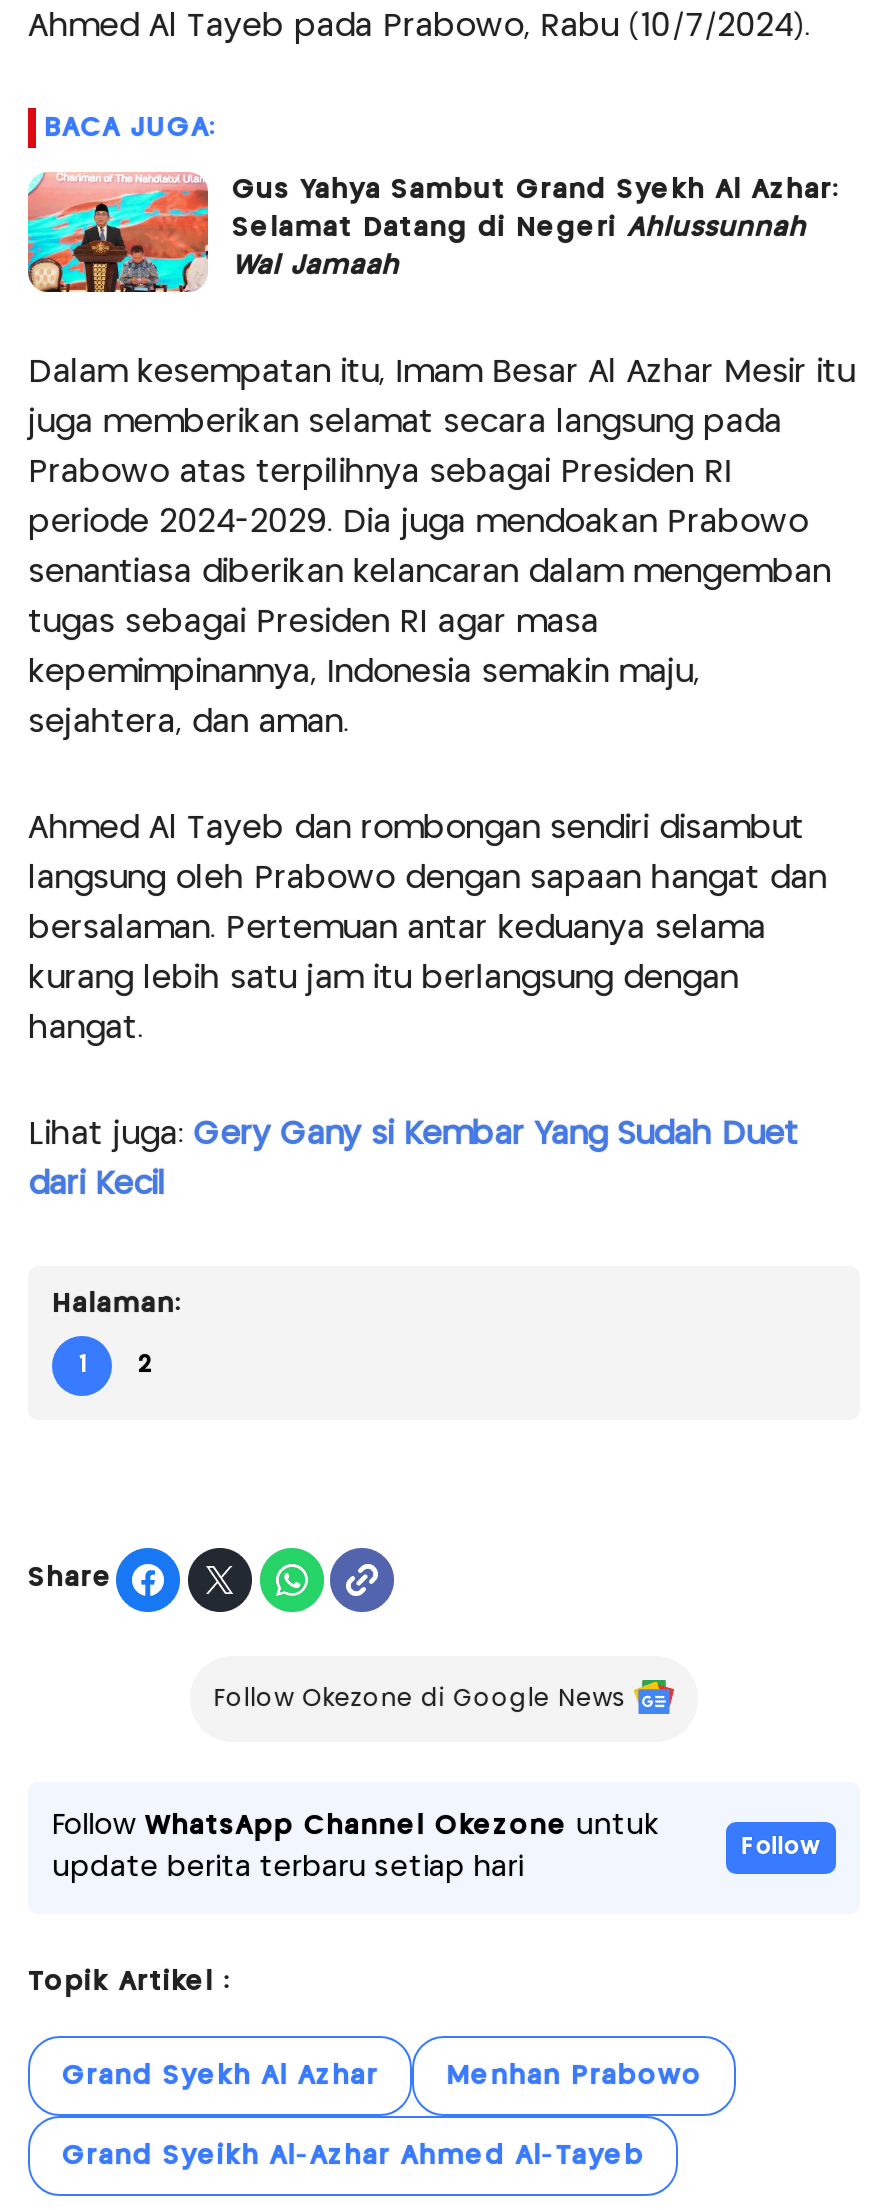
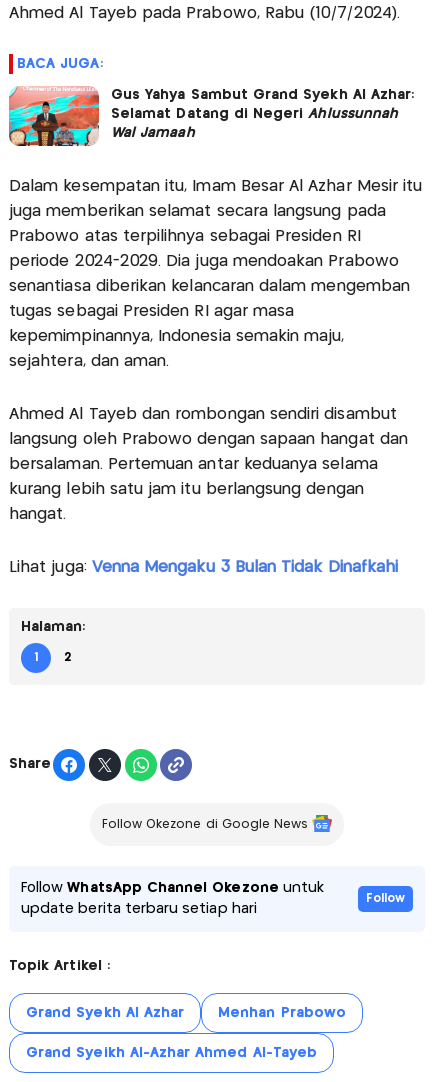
[28,1120,798,1200] Lihat juga: Gery Gany si Kembar Yang Sudah Duet | dari Kecil -> [9,560,398,575] Lihat juga: Venna Mengaku 3 Bulan Tidak Dinafkahi

